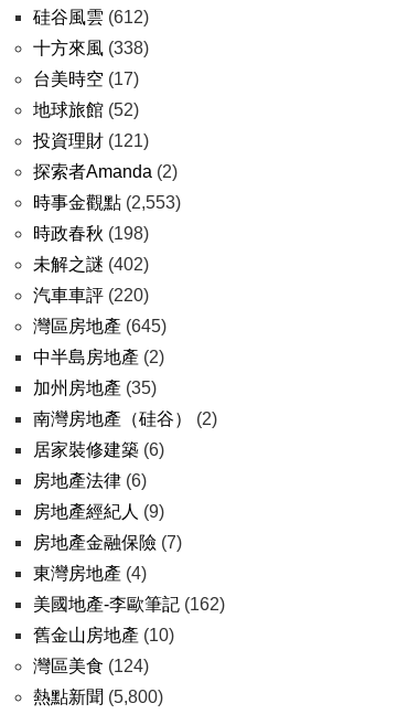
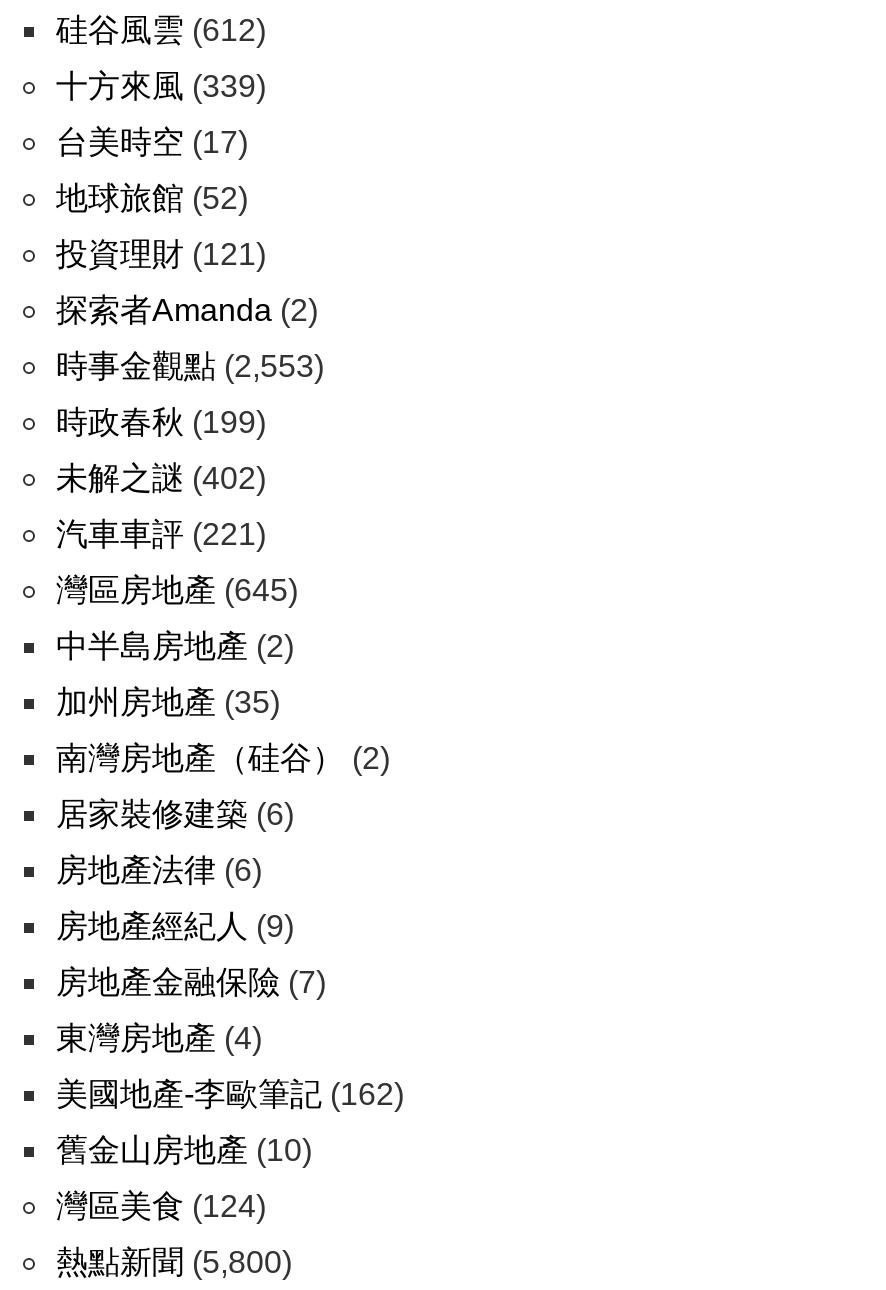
[33,39,149,57] 十方來風(338) -> [56,69,266,103] 十方來風(339)
[33,224,149,243] 時政春秋(198) -> [56,405,266,439] 時政春秋(199)
[33,286,149,305] 汽車車評(220) -> [56,517,266,551] 汽車車評(221)

